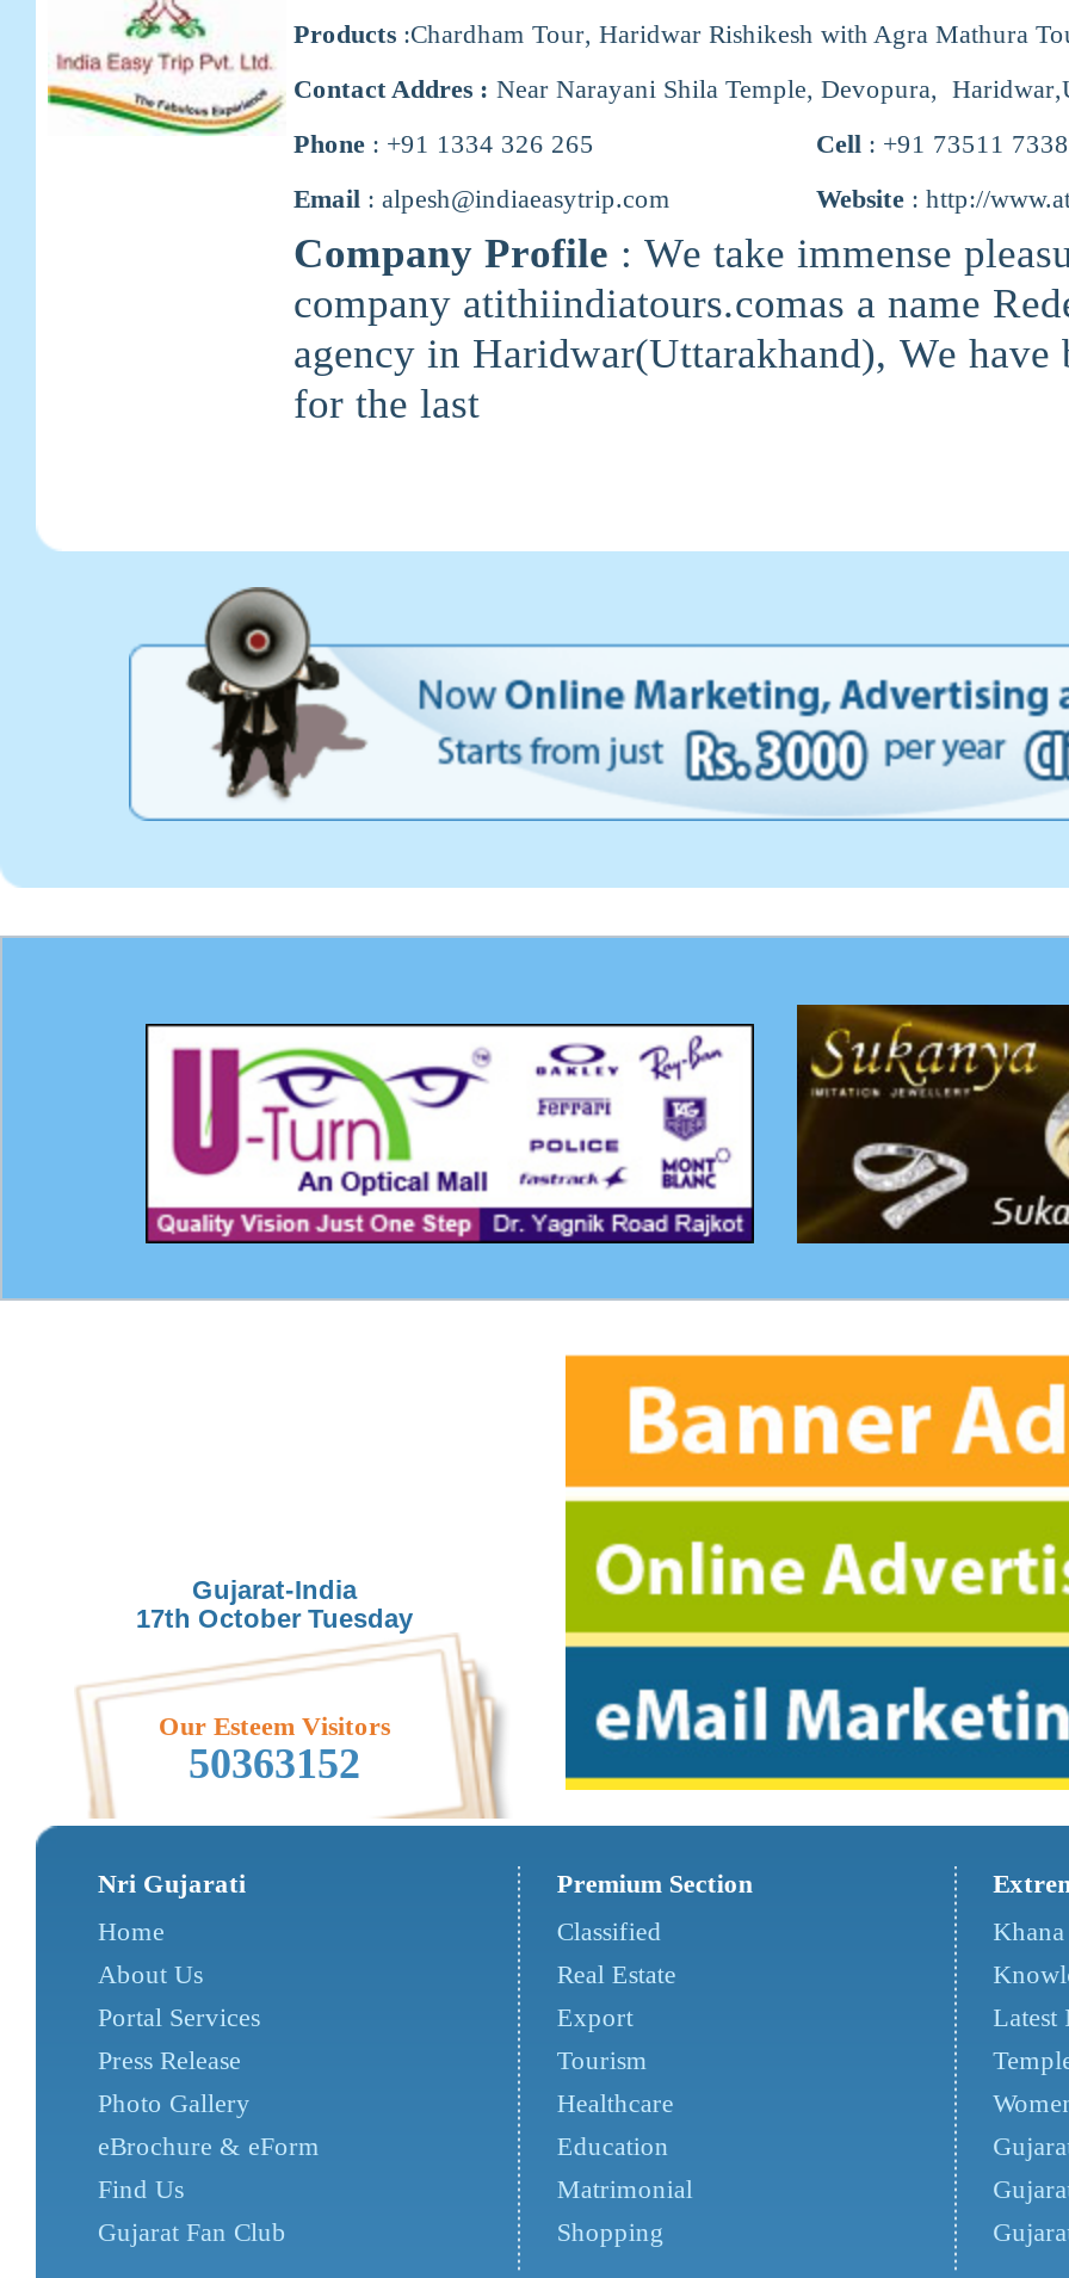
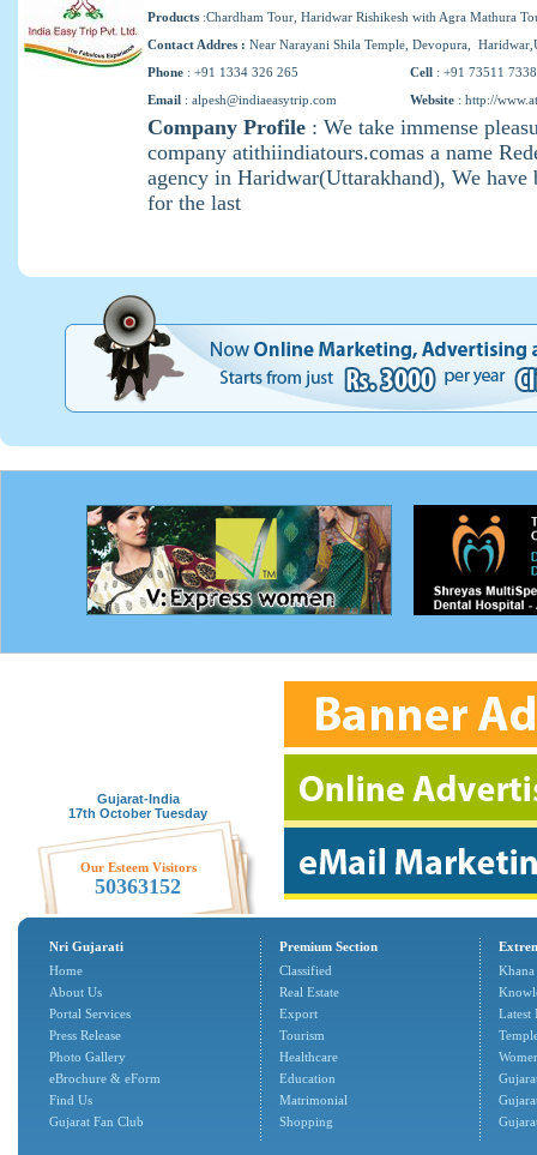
[143,1005,778,1246] [image] -> [73,504,392,625] [image]
[795,1002,1062,1246] [image] -> [400,504,533,625] [image]

